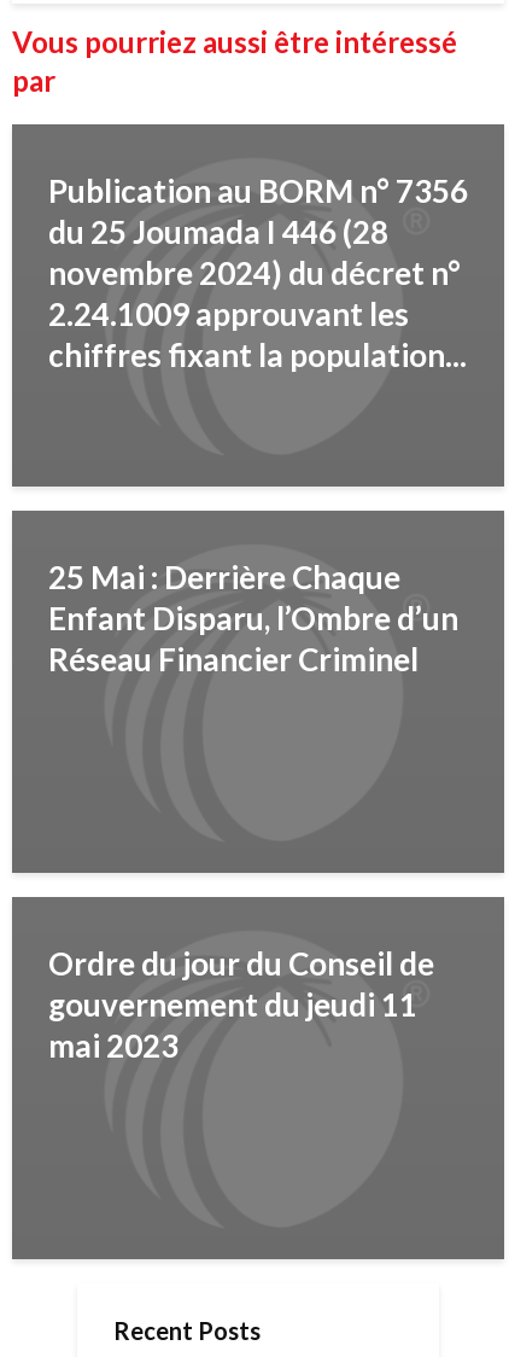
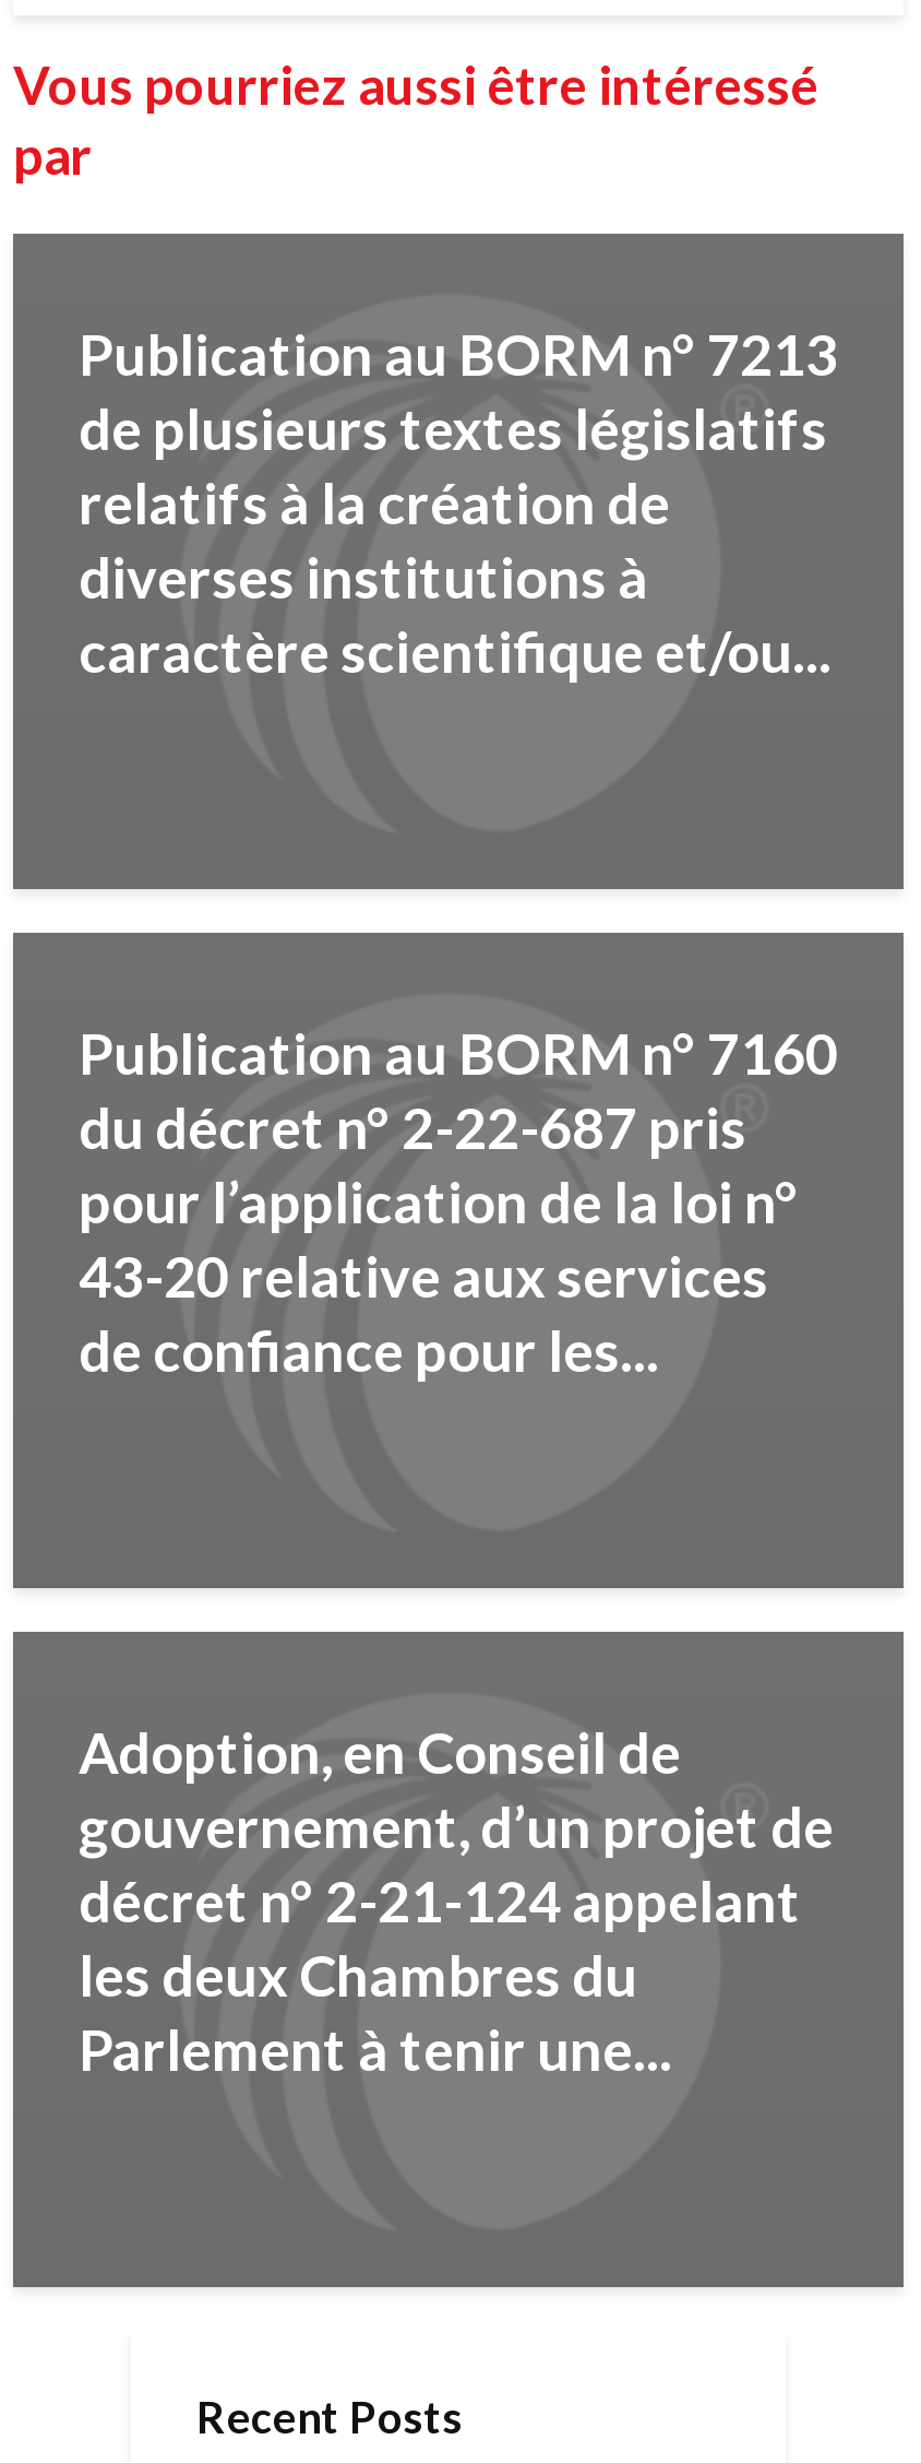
[48,171,468,374] Publication au BORM n° 7356 | du 25 Joumada I 446 (28 | novembre 2024) du décret n° | 2.24.1009 approuvant les | chiffres fixant la population... -> [79,319,838,686] Publication au BORM n° 7213 | de plusieurs textes législatifs | relatifs à la création de | diverses institutions à | caractère scientifique et/ou...
[48,558,458,678] 25 Mai : Derrière Chaque | Enfant Disparu, l’Ombre d’un | Réseau Financier Criminel -> [79,1018,838,1385] Publication au BORM n° 7160 | du décret n° 2-22-687 pris | pour l’application de la loi n° | 43-20 relative aux services | de confiance pour les...
[48,944,434,1065] Ordre du jour du Conseil de | gouvernement du jeudi 11 | mai 2023 -> [79,1717,834,2084] Adoption, en Conseil de | gouvernement, d’un projet de | décret n° 2-21-124 appelant | les deux Chambres du | Parlement à tenir une...

